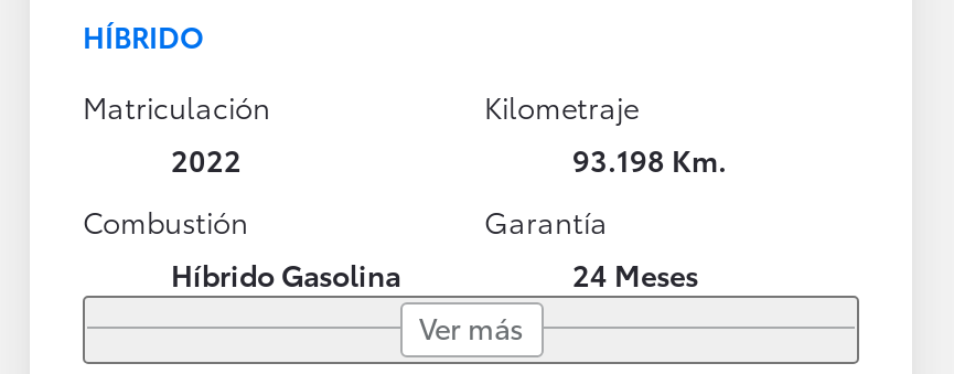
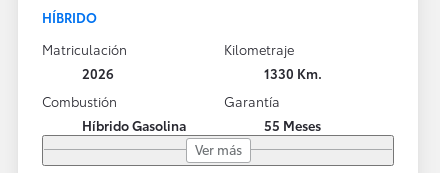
[171,138,242,178] 2022 -> [82,63,114,81] 2026
[572,138,727,178] 93.198 Km. -> [264,63,322,81] 1330 Km.
[572,253,698,292] 24 Meses -> [264,115,321,133] 55 Meses

